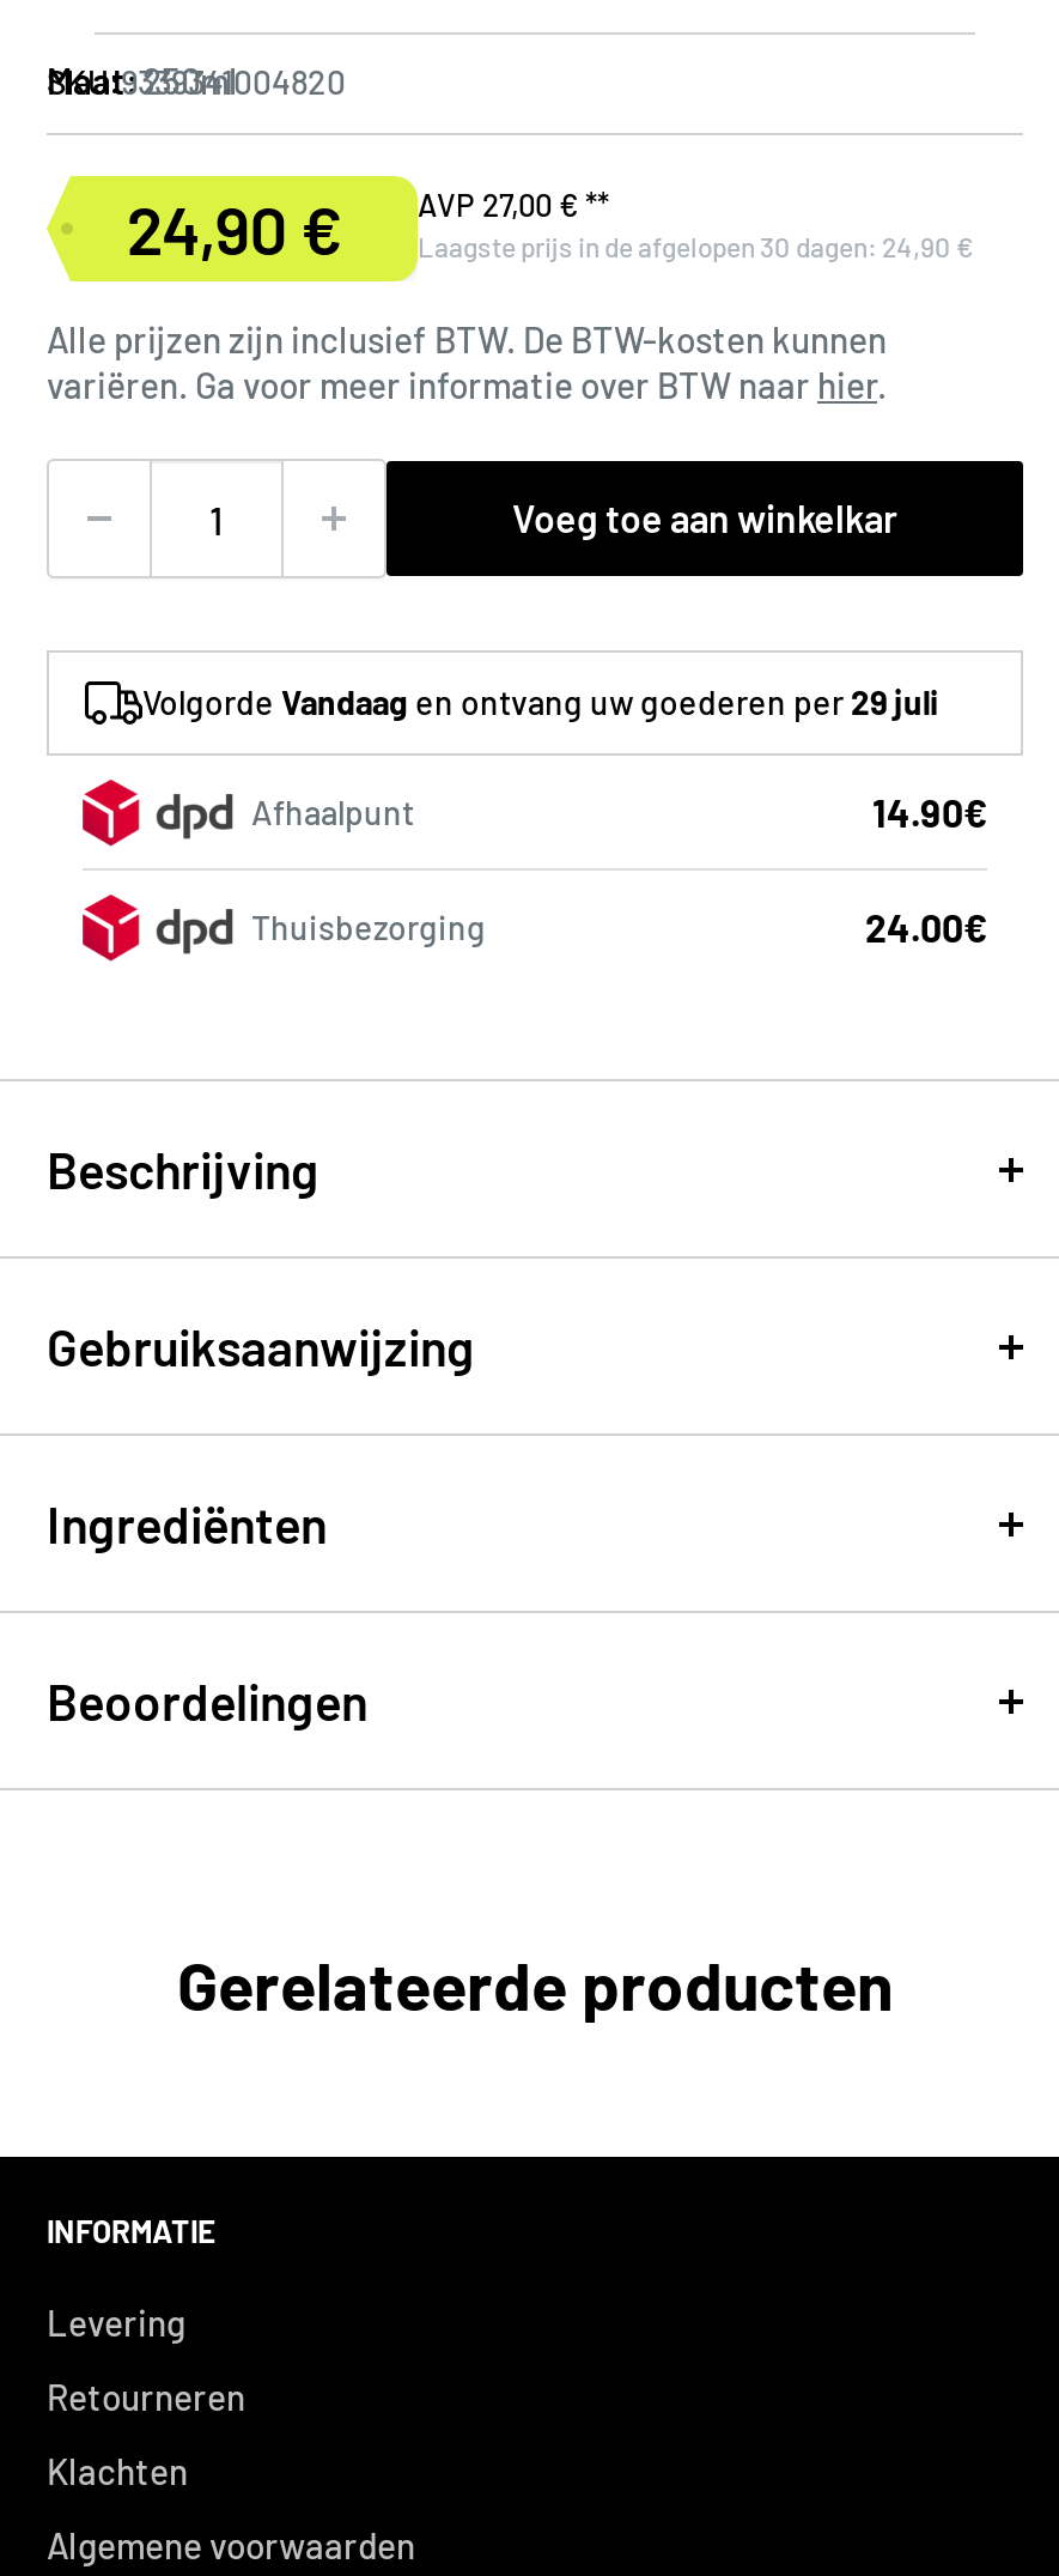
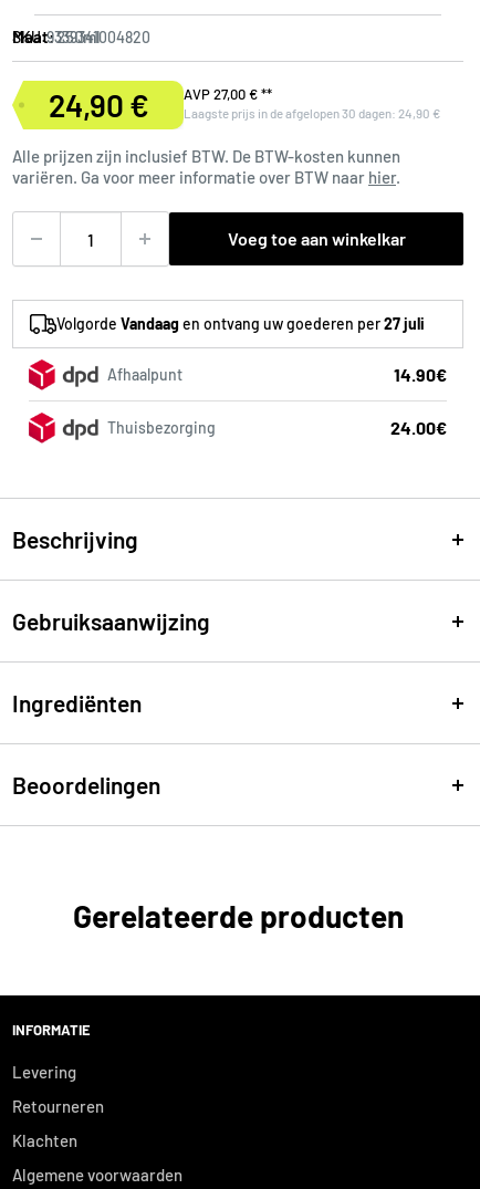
[142,681,939,722] Volgorde Vandaag en ontvang uw goederen per 29 juli -> [56,314,425,333] Volgorde Vandaag en ontvang uw goederen per 27 juli

